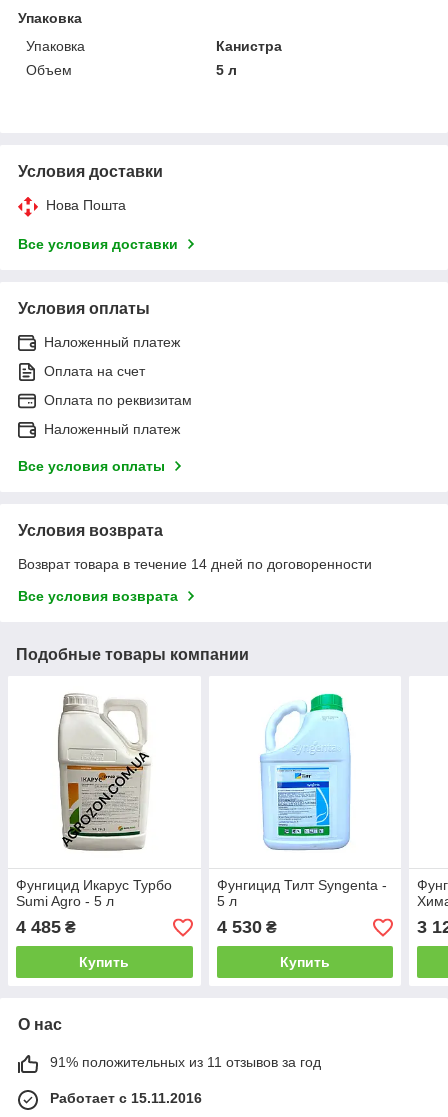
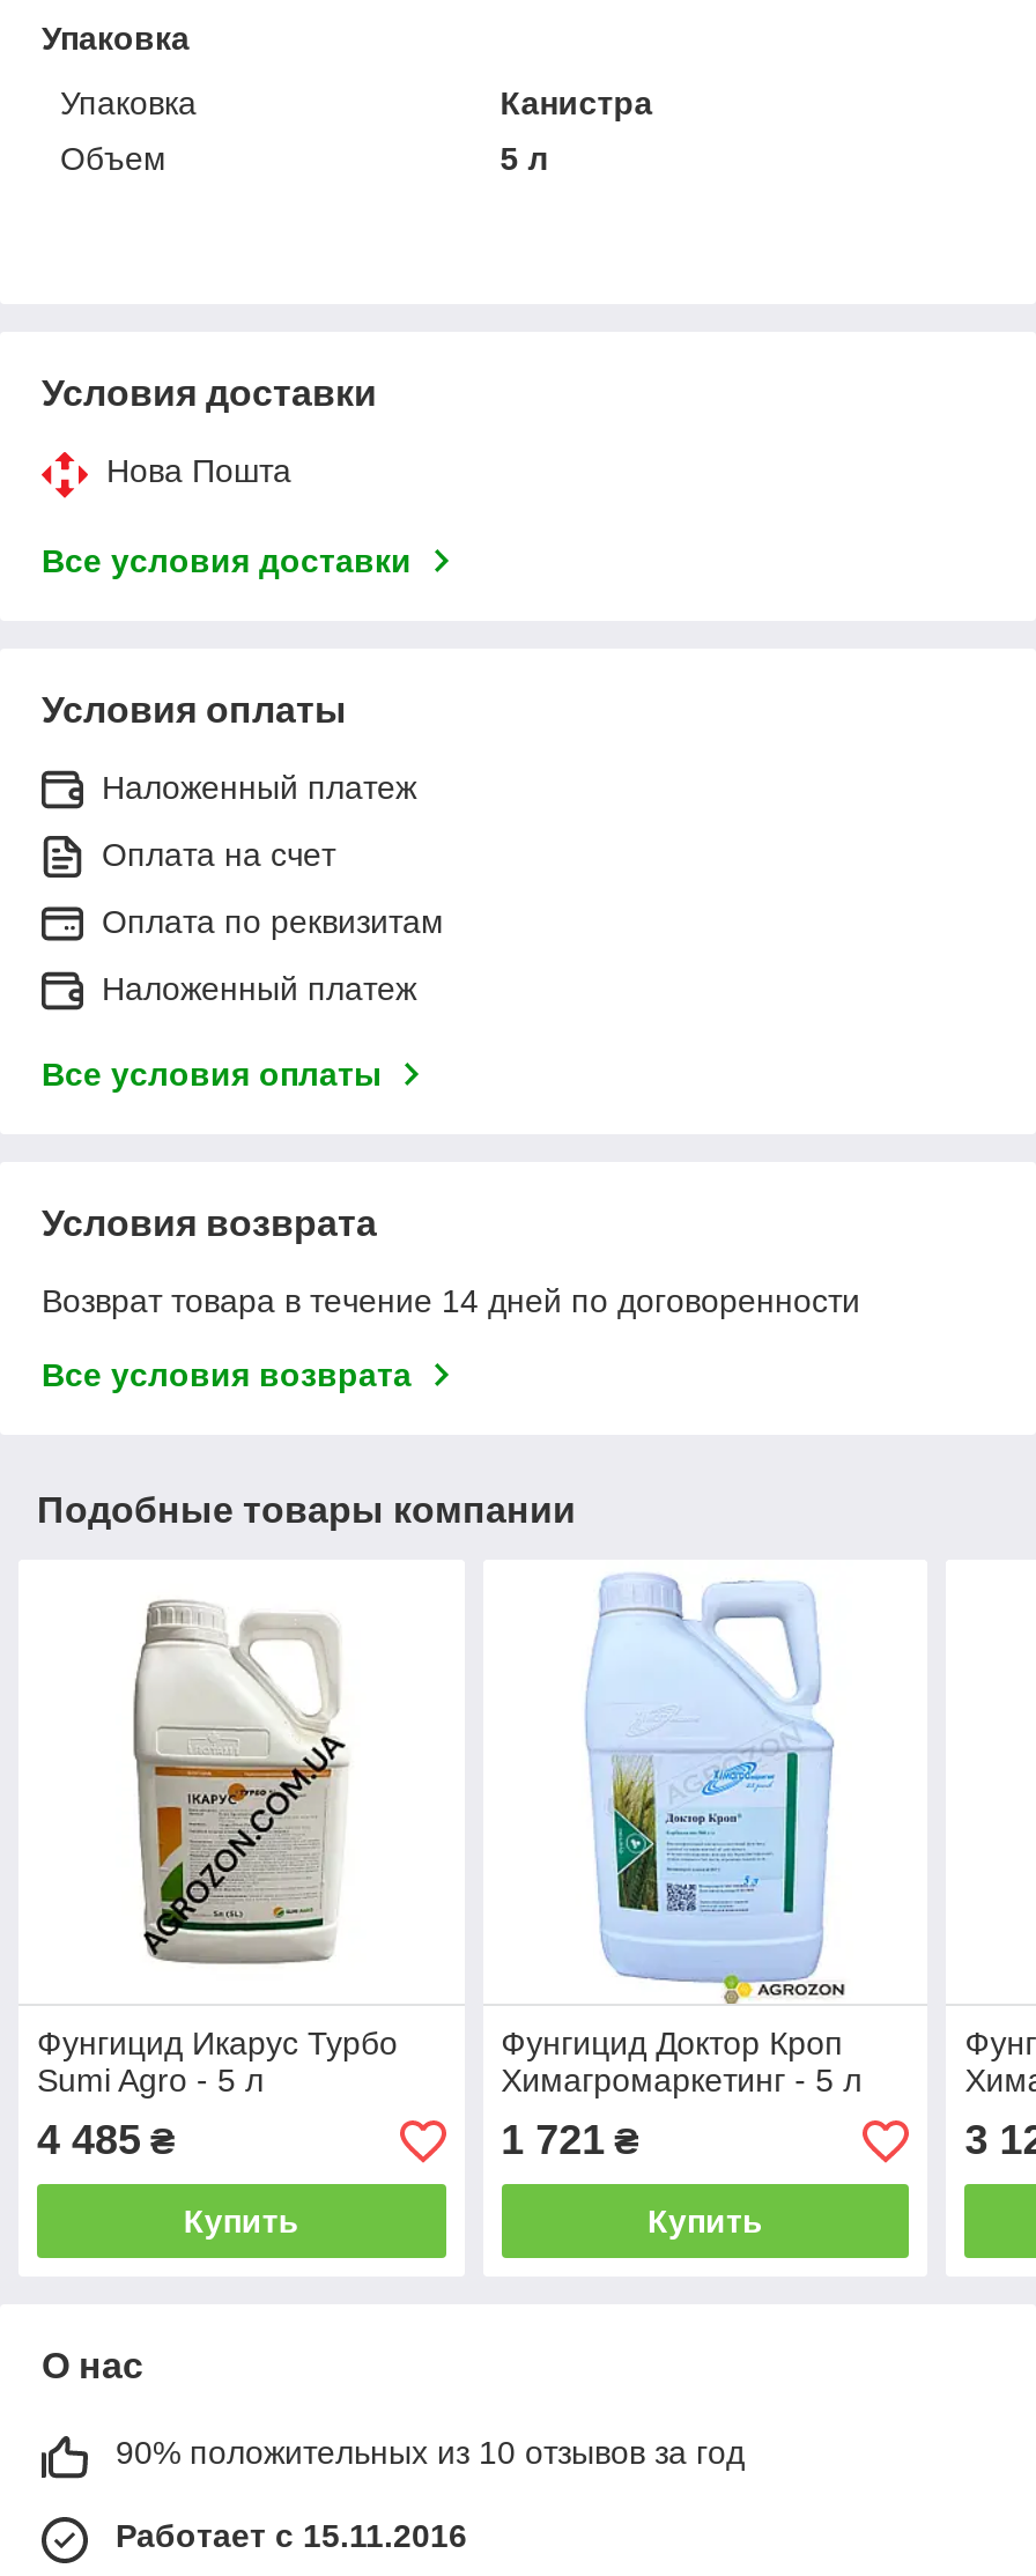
[217,682,387,937] [image] | Фунгицид Тилт Syngenta - | 5 л | 4 530 ₴ -> [501,1571,862,2164] [image] | Фунгицид Доктор Кроп | Химагромаркетинг - 5 л | 1 721 ₴
[50,1054,321,1070] 91% положительных из 11 отзывов за год -> [116,2435,745,2472] 90% положительных из 10 отзывов за год

